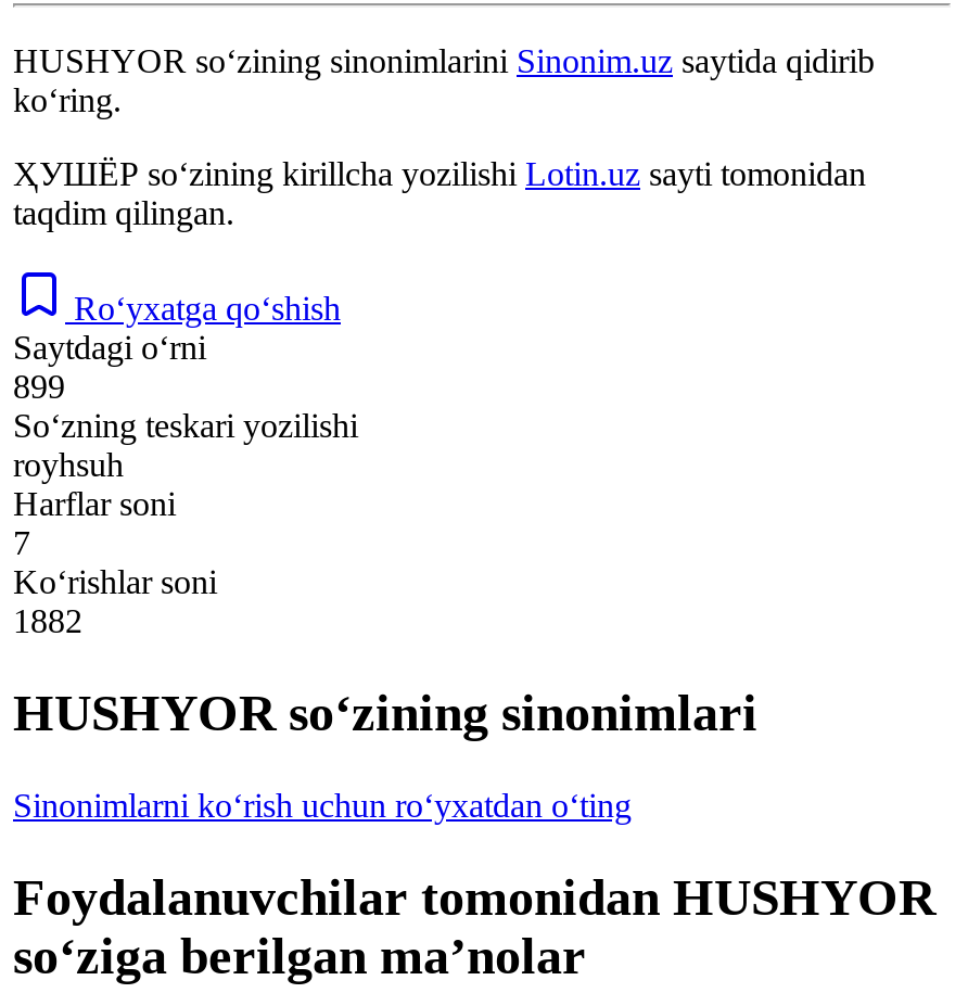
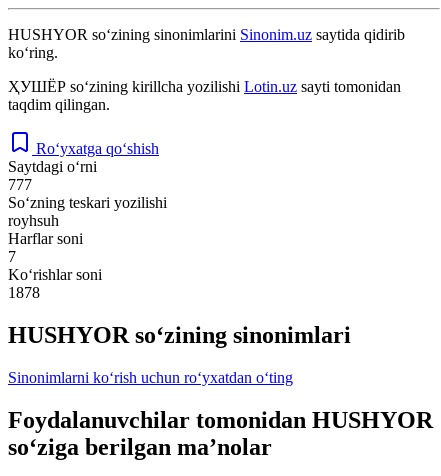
[13,367,65,404] 899 -> [8,176,32,193] 777
[13,602,82,639] 1882 -> [8,284,40,301] 1878

